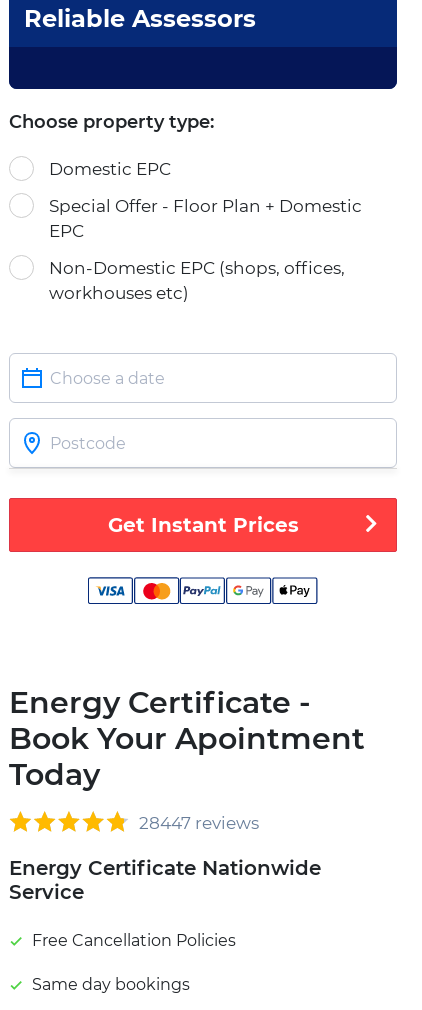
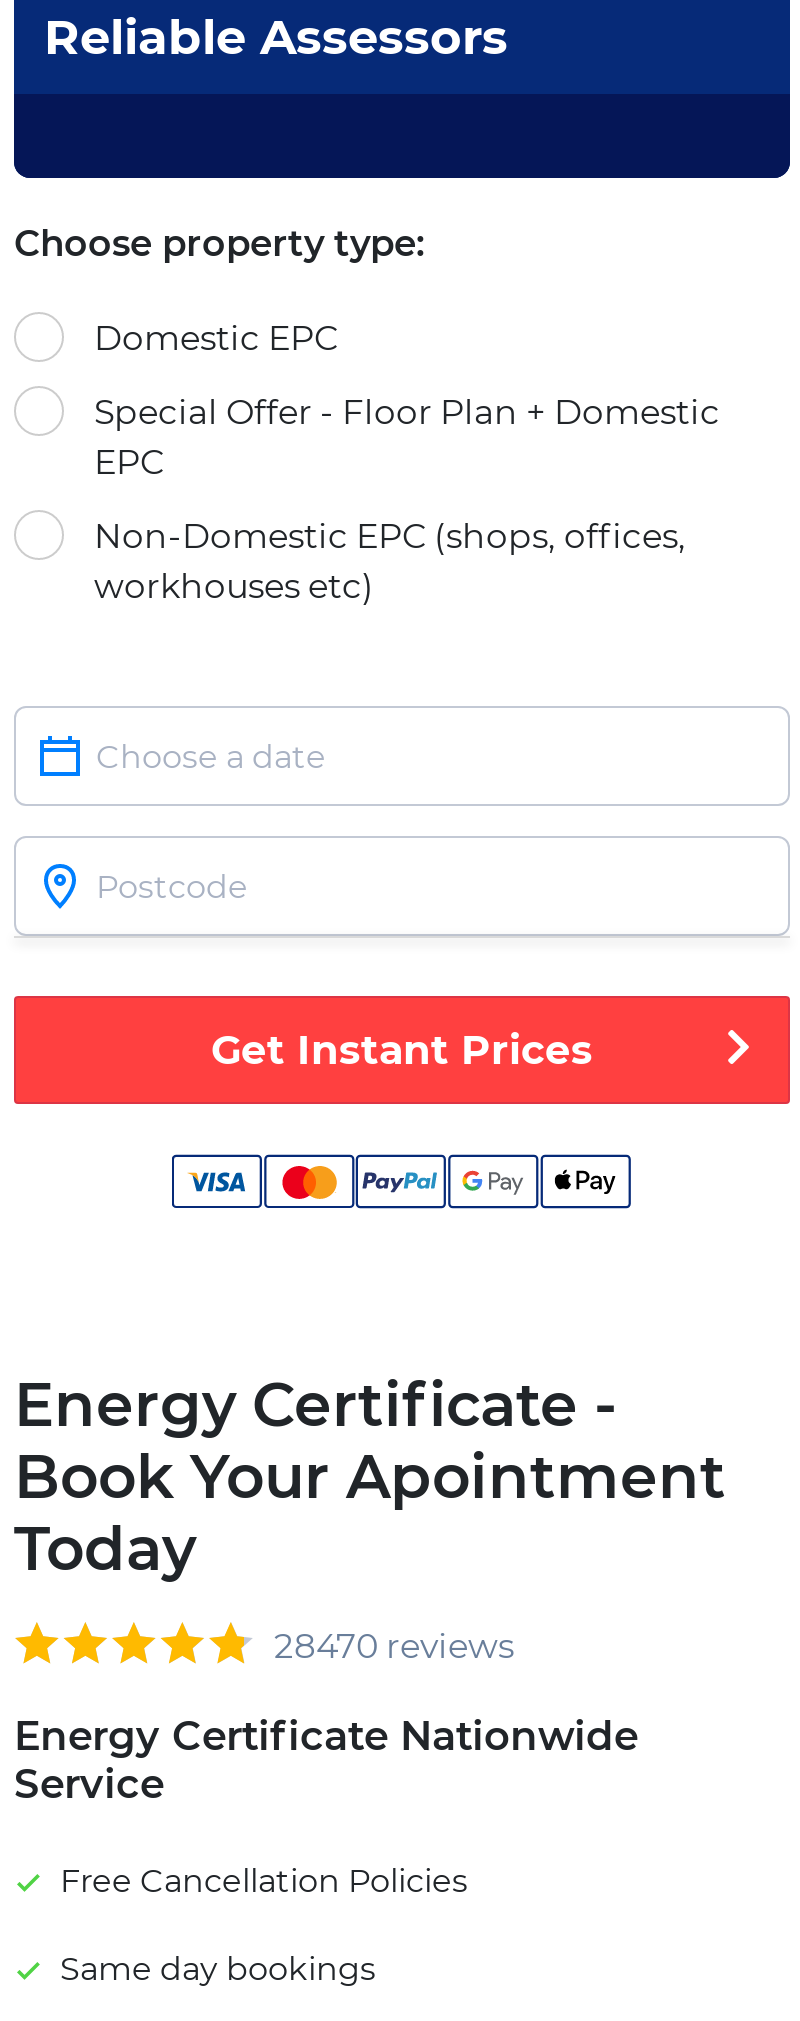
[139,813,259,833] 28447 reviews -> [274,1626,514,1666] 28470 reviews

